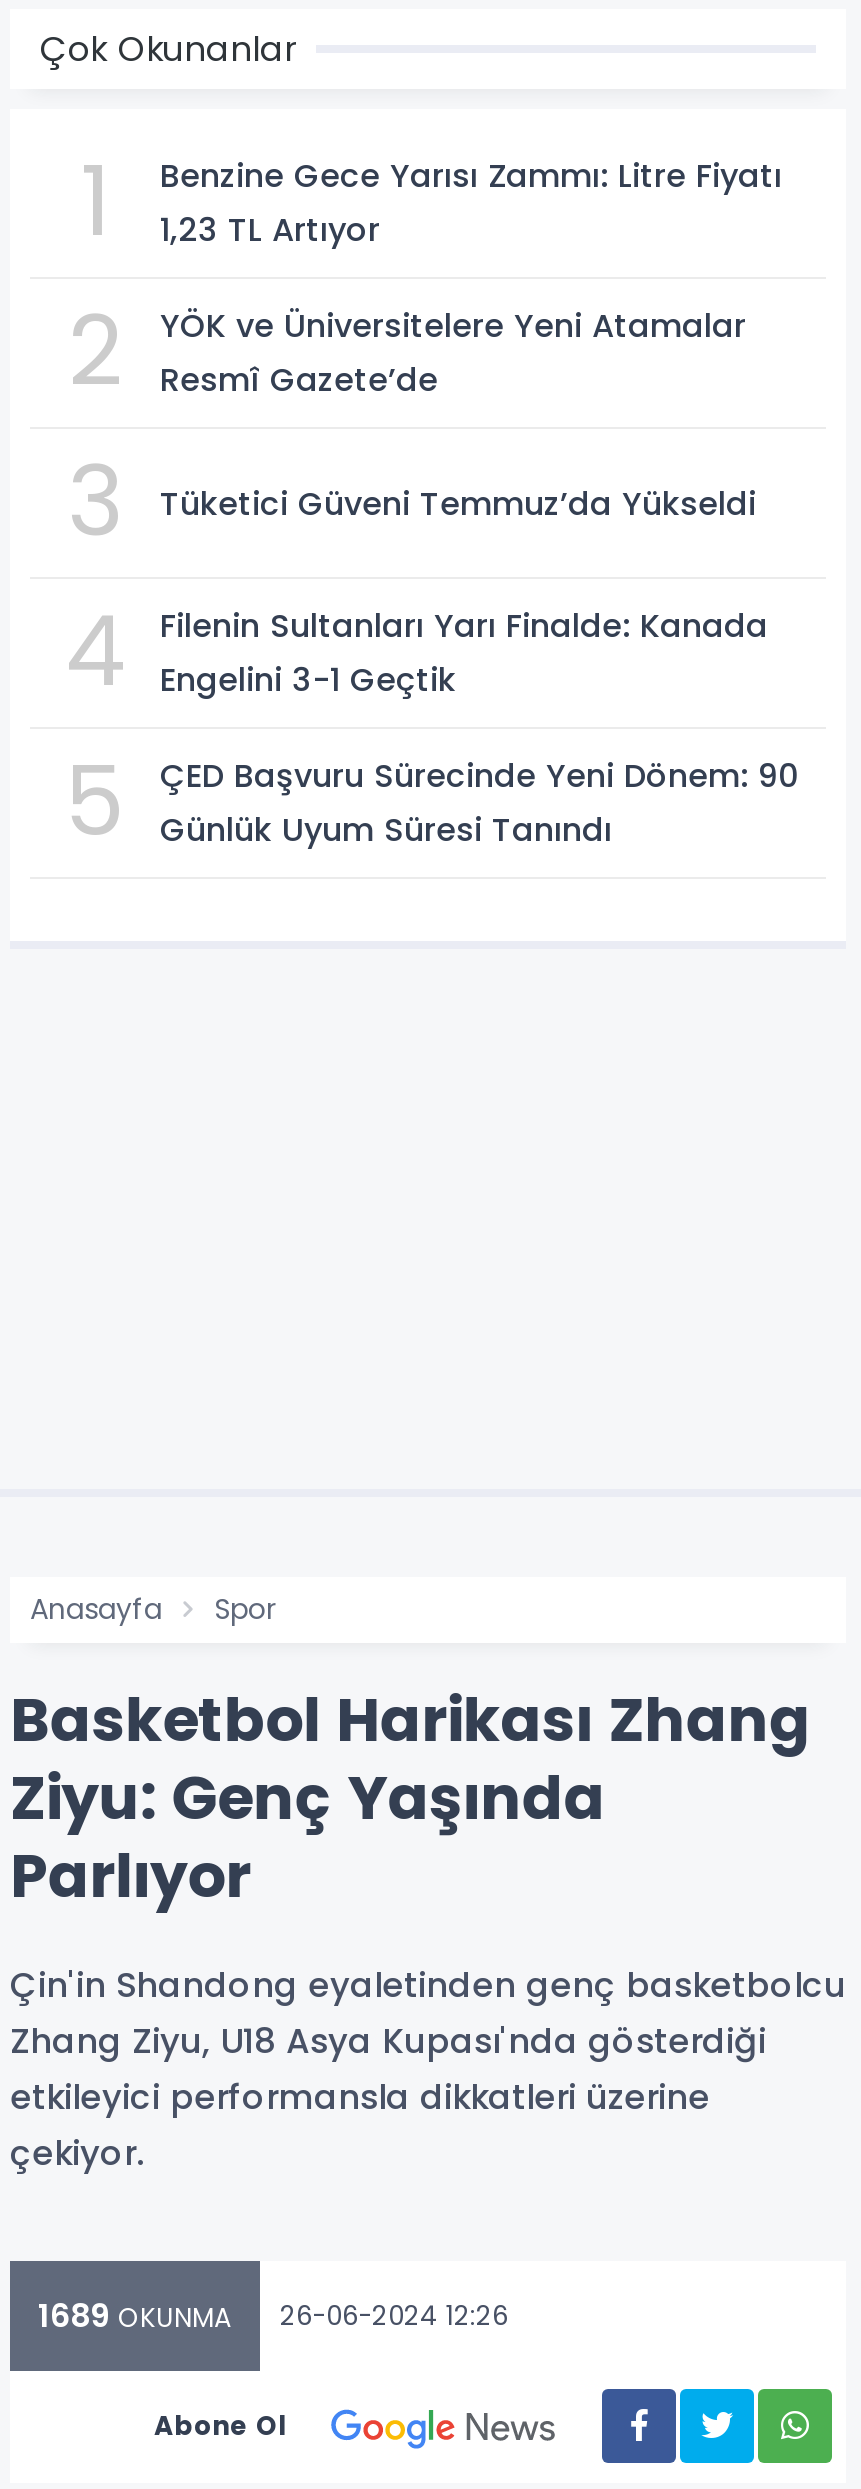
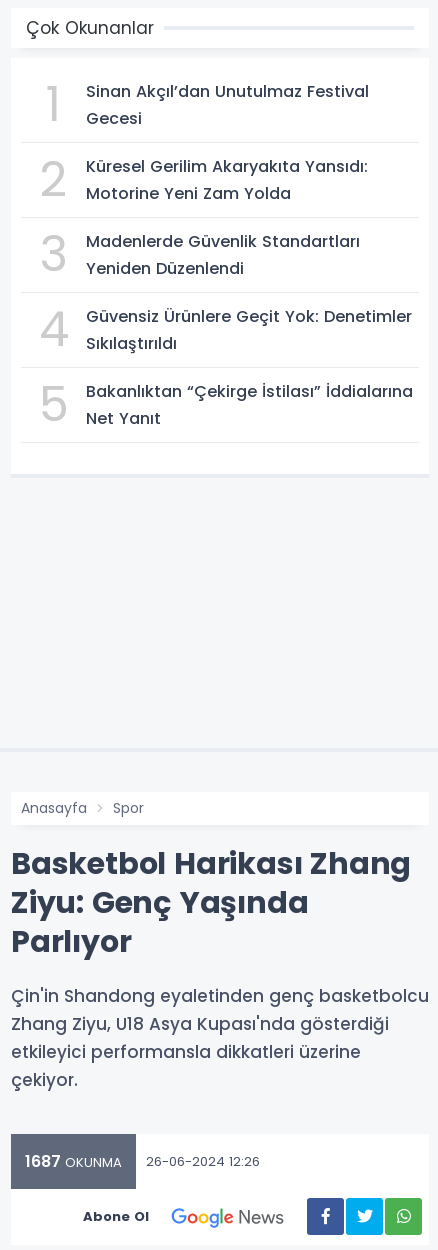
[160,153,782,253] Benzine Gece Yarısı Zammı: Litre Fiyatı | 1,23 TL Artıyor -> [86,80,369,130] Sinan Akçıl’dan Unutulmaz Festival | Gecesi
[160,303,746,403] YÖK ve Üniversitelere Yeni Atamalar | Resmî Gazete’de -> [86,155,368,205] Küresel Gerilim Akaryakıta Yansıdı: | Motorine Yeni Zam Yolda
[160,480,756,526] Tüketici Güveni Temmuz’da Yükseldi -> [86,230,360,280] Madenlerde Güvenlik Standartları | Yeniden Düzenlendi
[160,603,768,703] Filenin Sultanları Yarı Finalde: Kanada | Engelini 3-1 Geçtik -> [86,305,412,355] Güvensiz Ürünlere Geçit Yok: Denetimler | Sıkılaştırıldı
[160,753,798,853] ÇED Başvuru Sürecinde Yeni Dönem: 90 | Günlük Uyum Süresi Tanındı -> [86,380,413,430] Bakanlıktan “Çekirge İstilası” İddialarına | Net Yanıt
[38,2293,508,2339] 1689 OKUNMA 26-06-2024 12:26 -> [25,1150,260,1173] 1687 OKUNMA 26-06-2024 12:26

